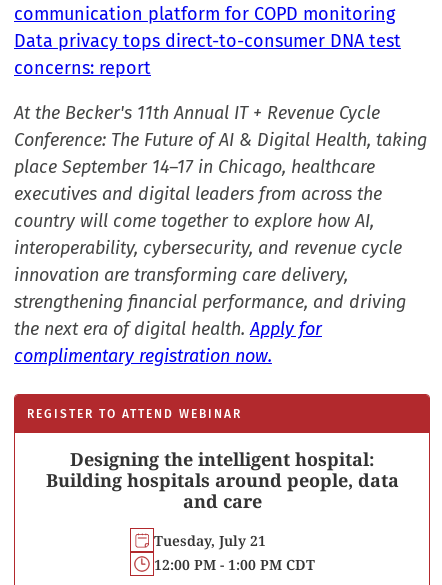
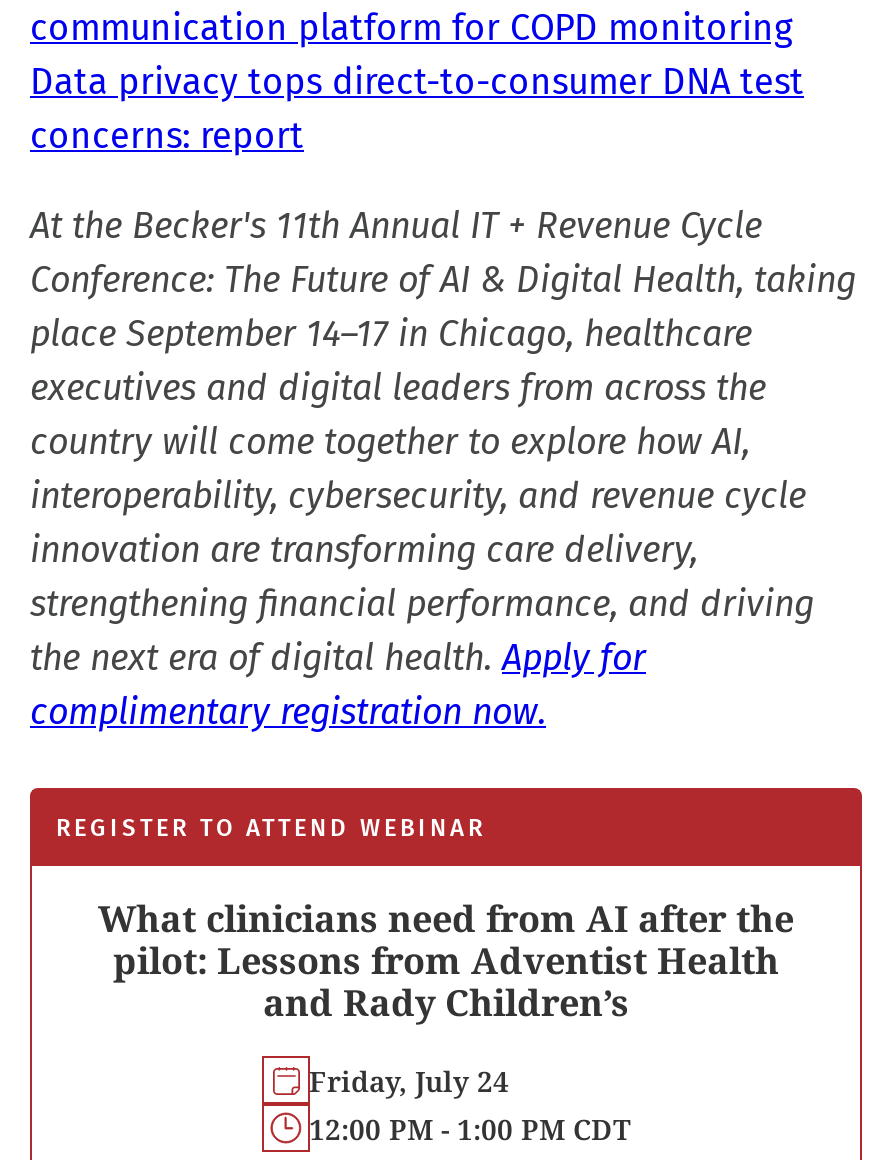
[45,447,398,513] Designing the intelligent hospital: | Building hospitals around people, data | and care -> [98,894,794,1026] What clinicians need from AI after the | pilot: Lessons from Adventist Health | and Rady Children’s
[153,530,265,549] Tuesday, July 21 -> [309,1061,509,1099] Friday, July 24

